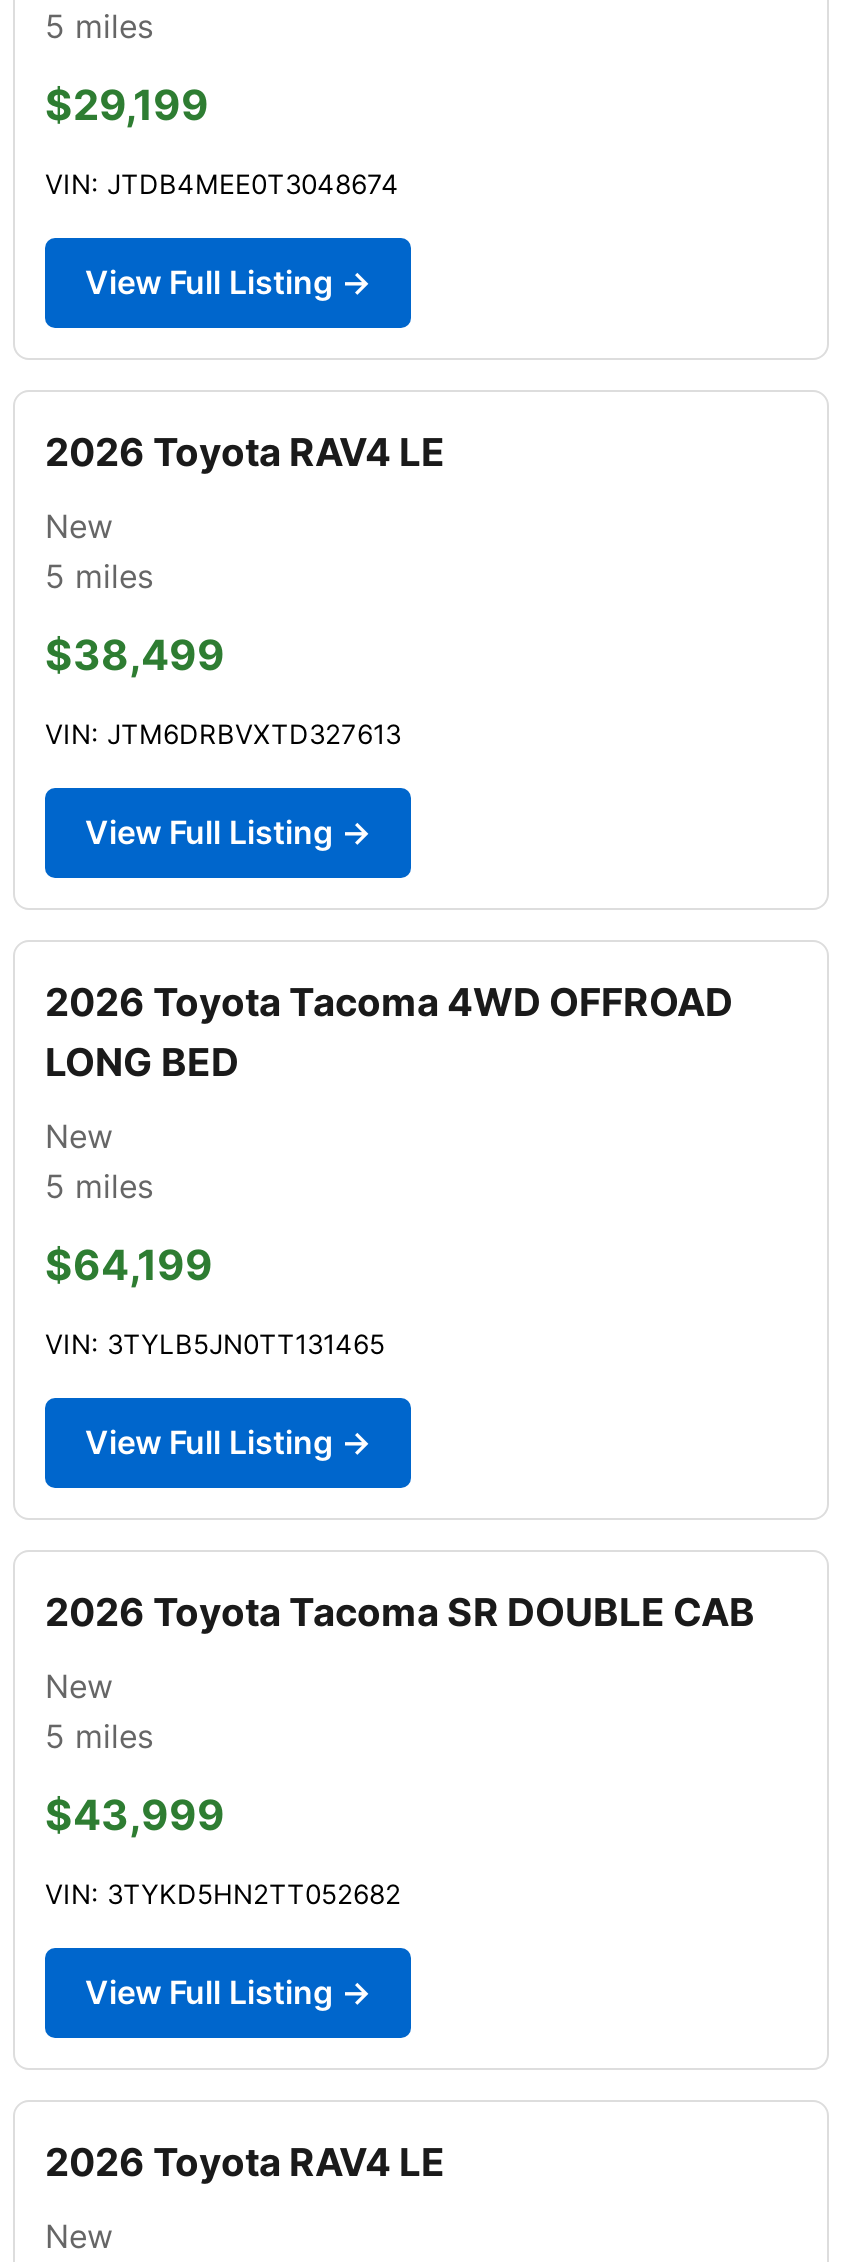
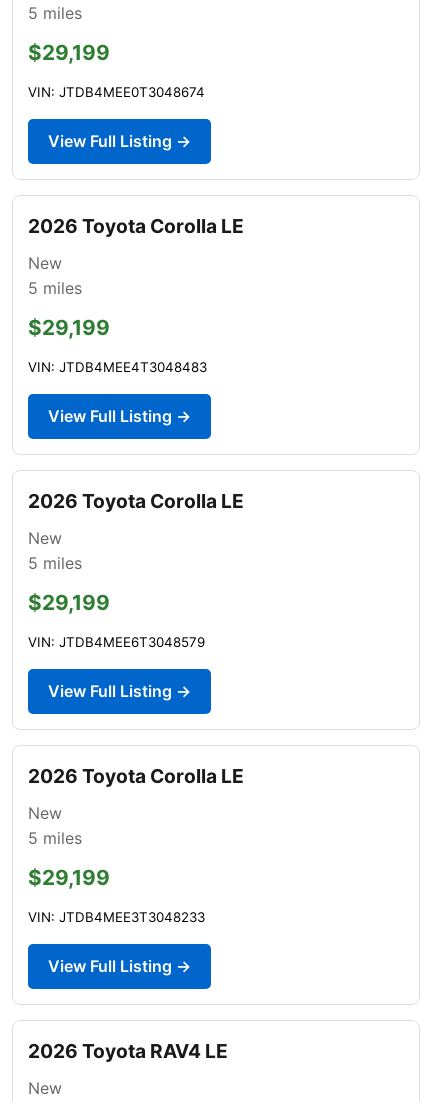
[45,428,445,476] 2026 Toyota RAV4 LE -> [28,214,244,238] 2026 Toyota Corolla LE
[45,630,225,680] $38,499 -> [28,315,110,340] $29,199
[45,718,401,750] VIN: JTM6DRBVXTD327613 -> [28,359,207,375] VIN: JTDB4MEE4T3048483
[45,978,733,1086] 2026 Toyota Tacoma 4WD OFFROAD | LONG BED -> [28,489,244,513] 2026 Toyota Corolla LE
[45,1240,213,1290] $64,199 -> [28,590,110,615] $29,199
[45,1328,385,1360] VIN: 3TYLB5JN0TT131465 -> [28,634,205,650] VIN: JTDB4MEE6T3048579
[45,1588,755,1636] 2026 Toyota Tacoma SR DOUBLE CAB -> [28,764,244,788] 2026 Toyota Corolla LE
[45,1790,225,1840] $43,999 -> [28,865,110,890] $29,199
[45,1878,401,1910] VIN: 3TYKD5HN2TT052682 -> [28,909,205,925] VIN: JTDB4MEE3T3048233

